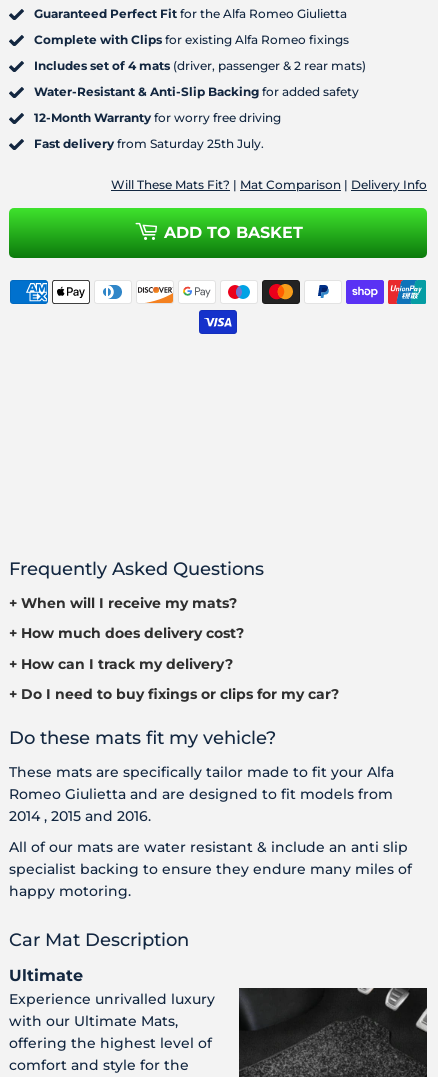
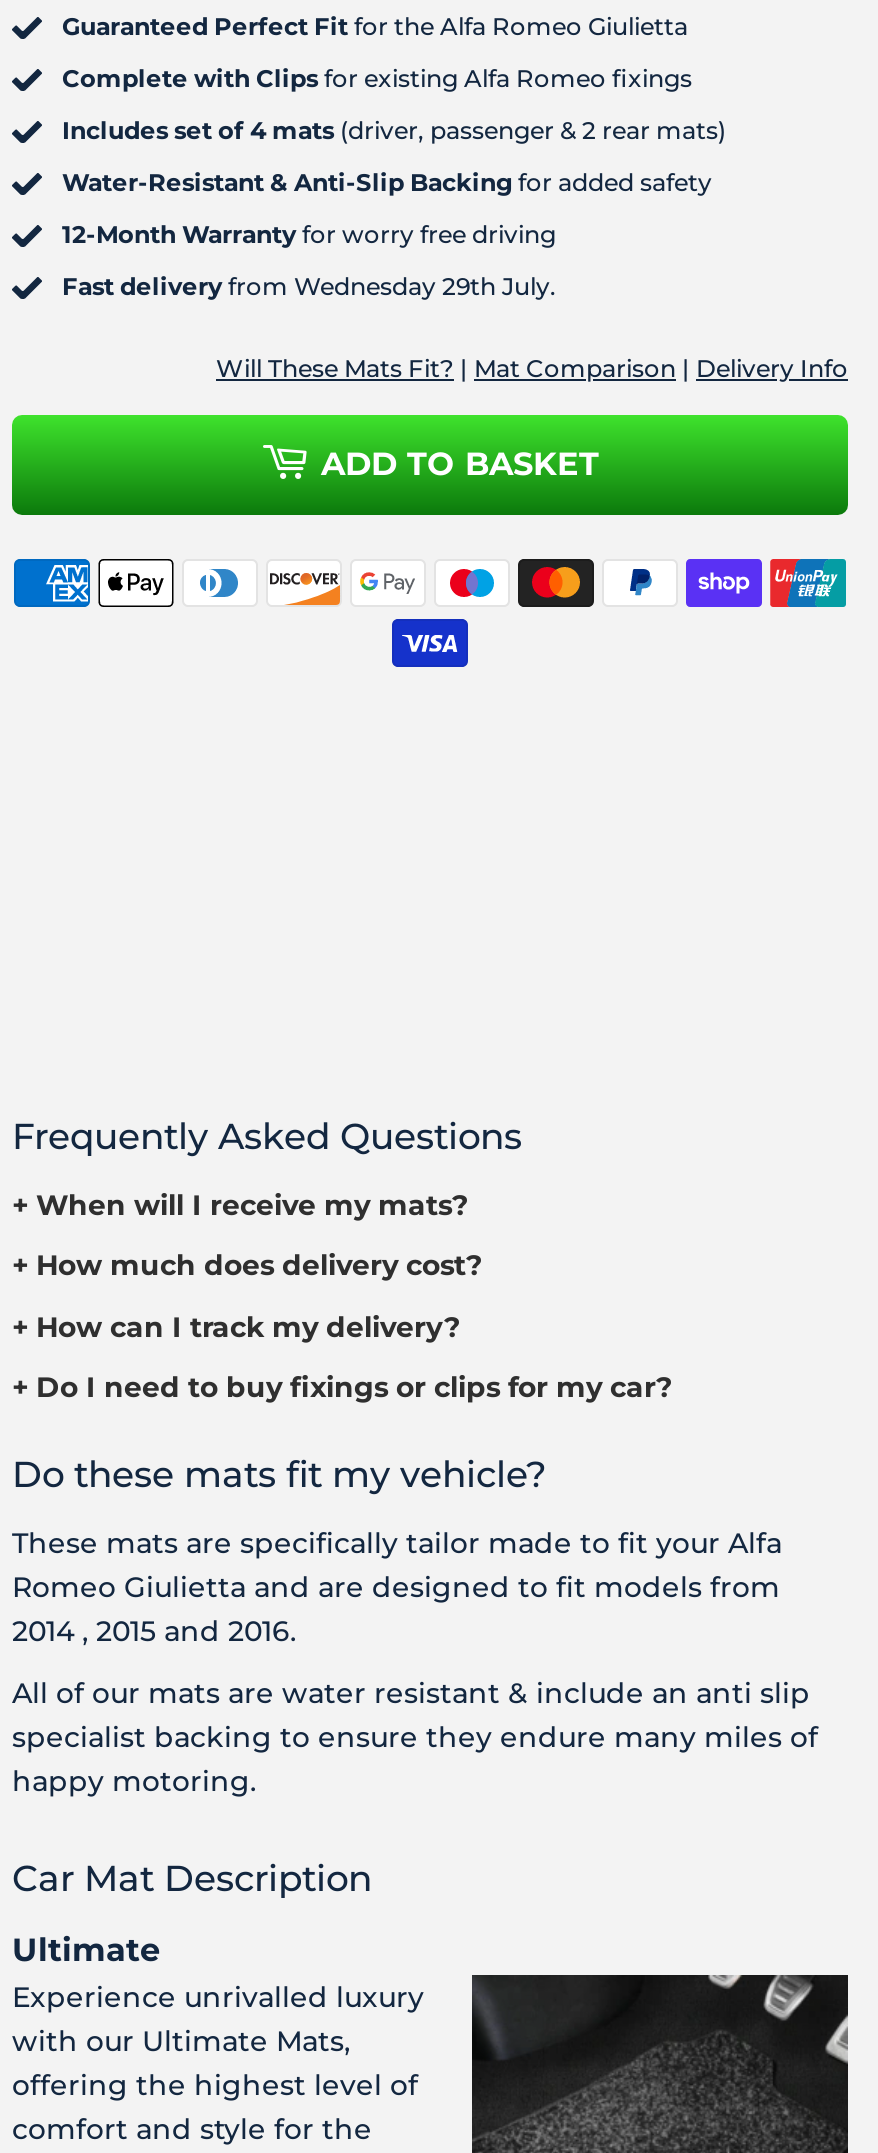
[34,136,264,151] Fast delivery from Saturday 25th July. -> [62,271,556,301] Fast delivery from Wednesday 29th July.

